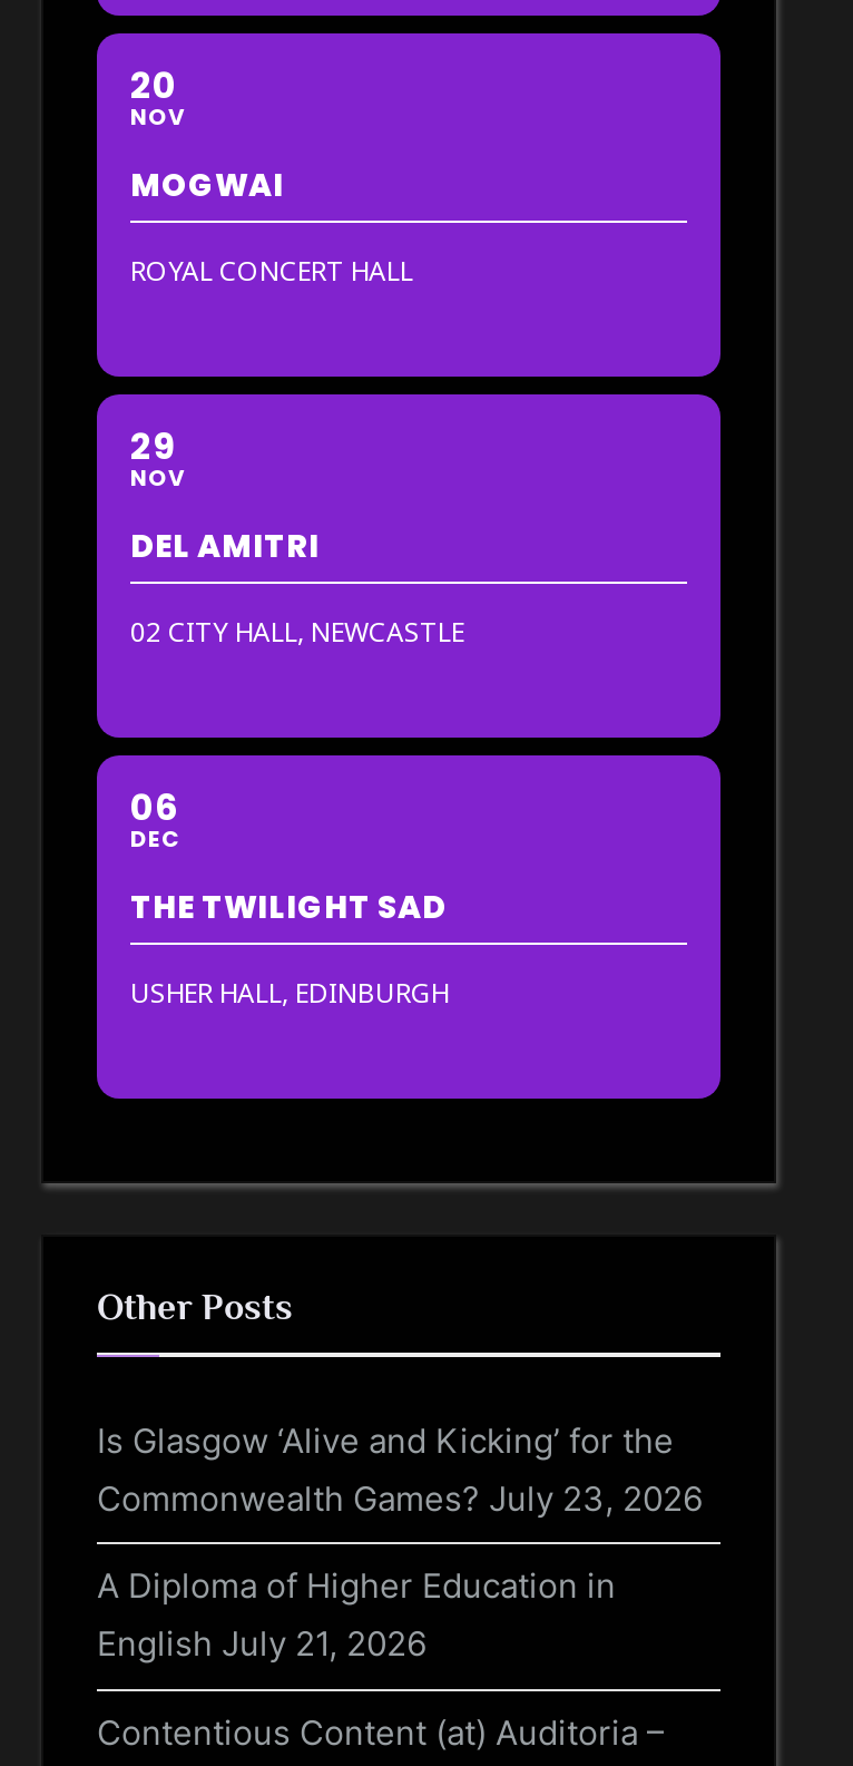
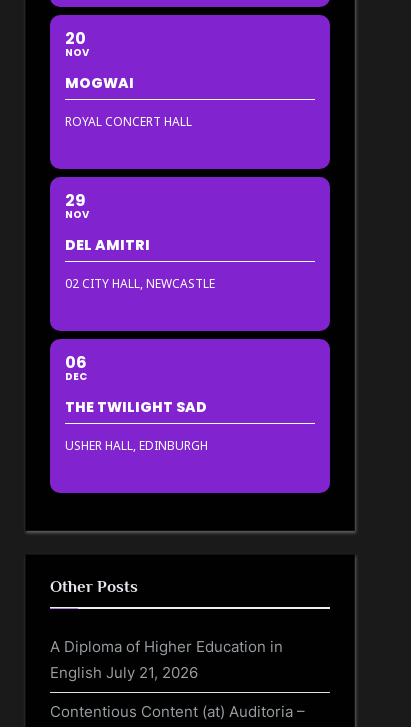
[97,1420,703,1520] Is Glasgow ‘Alive and Kicking’ for the | Commonwealth Games? July 23, 2026 -> none

